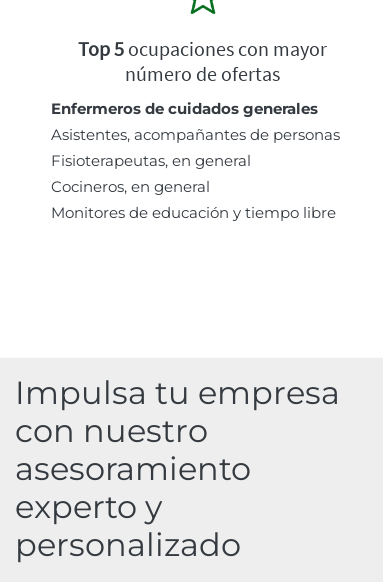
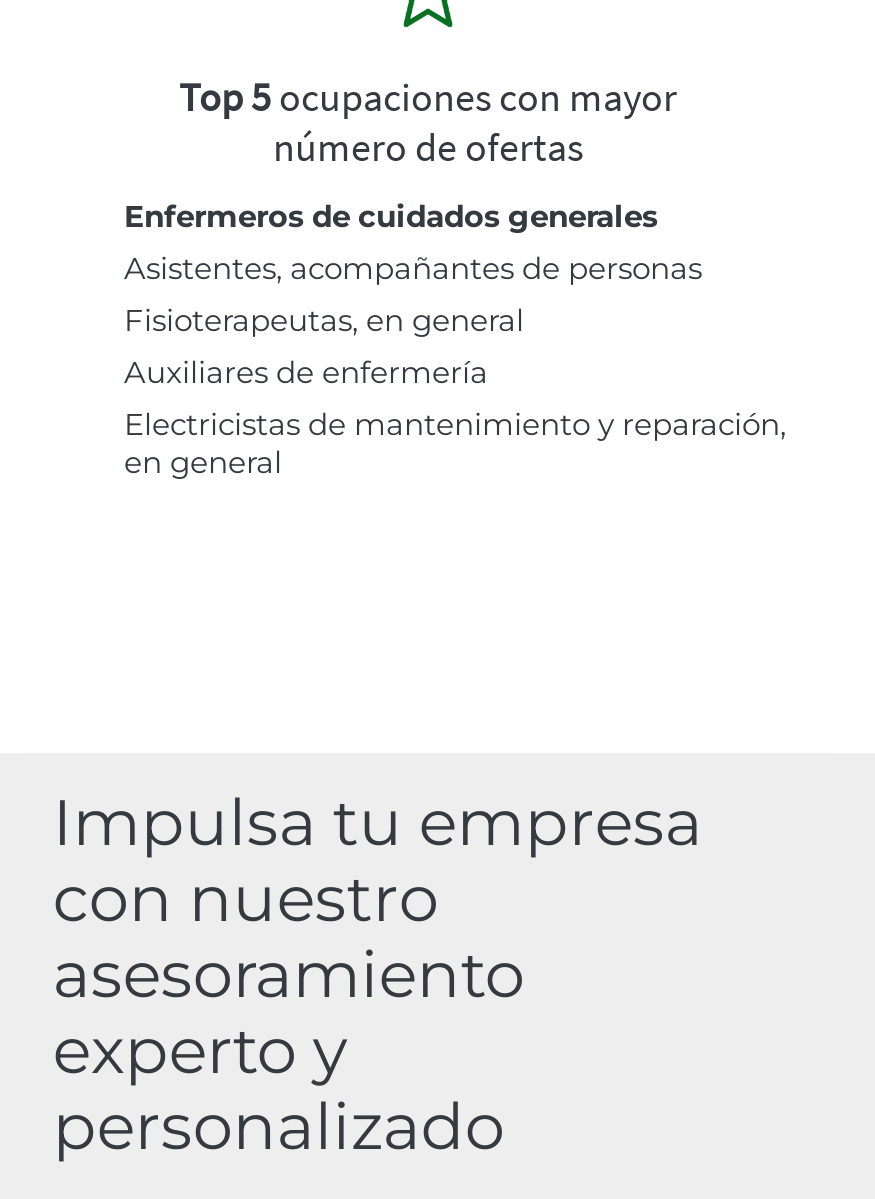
[51,177,336,222] Cocineros, en general | Monitores de educación y tiempo libre -> [124,354,786,482] Auxiliares de enfermería | Electricistas de mantenimiento y reparación, | en general

